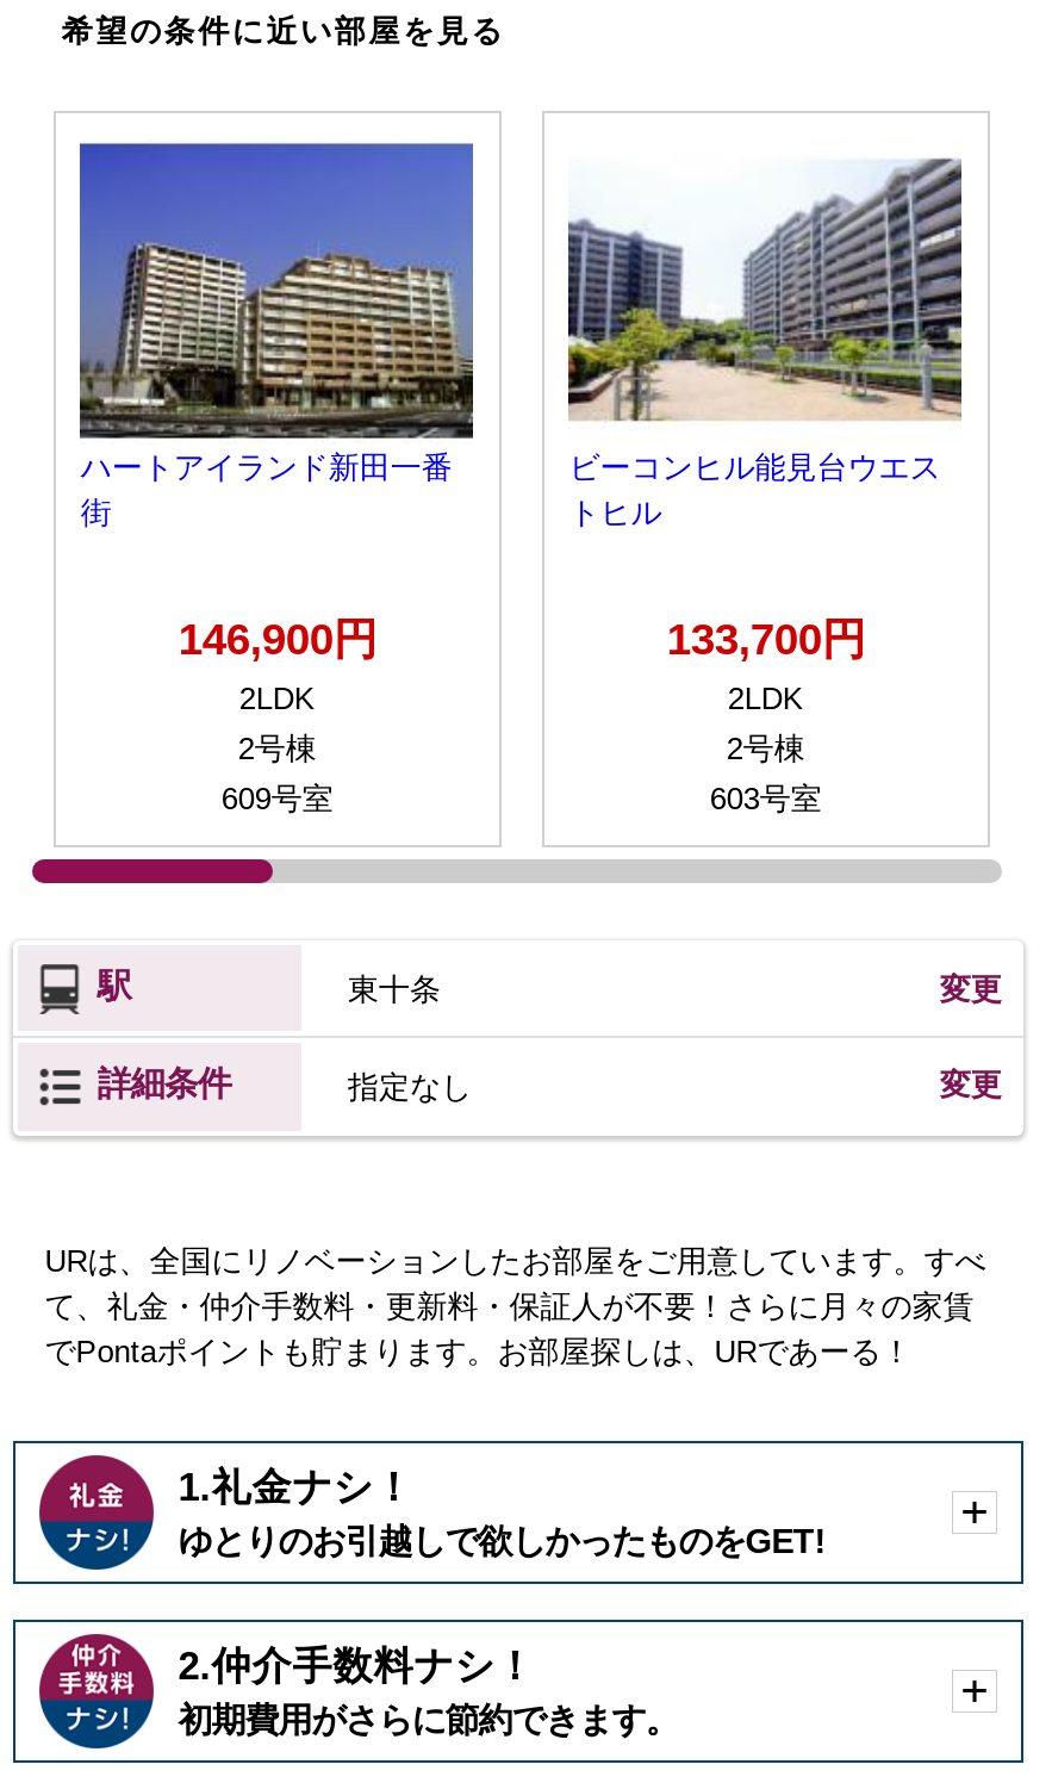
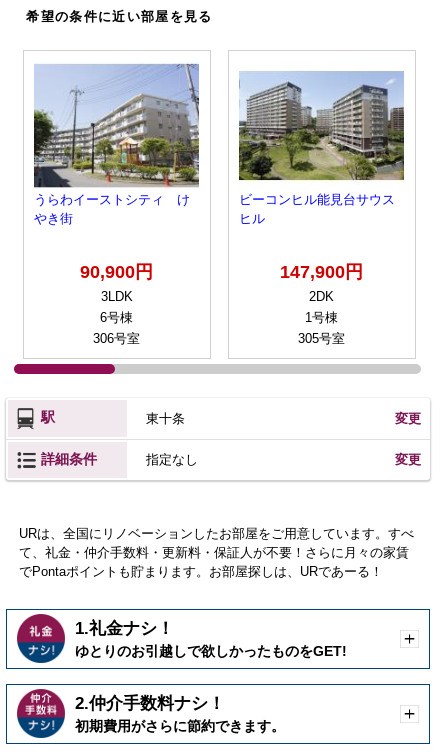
[77,143,475,530] [image] | ハートアイランド新田一番 | 街 -> [33,64,200,226] [image] | うらわイーストシティ け | やき街
[566,157,964,530] [image] | ビーコンヒル能見台ウエス | トヒル -> [238,71,404,226] [image] | ビーコンヒル能見台サウス | ヒル
[178,612,376,815] 146,900円 | 2LDK | 2号棟 | 609号室 -> [80,261,153,346] 90,900円 | 3LDK | 6号棟 | 306号室
[667,612,864,815] 133,700円 | 2LDK | 2号棟 | 603号室 -> [280,261,363,346] 147,900円 | 2DK | 1号棟 | 305号室

